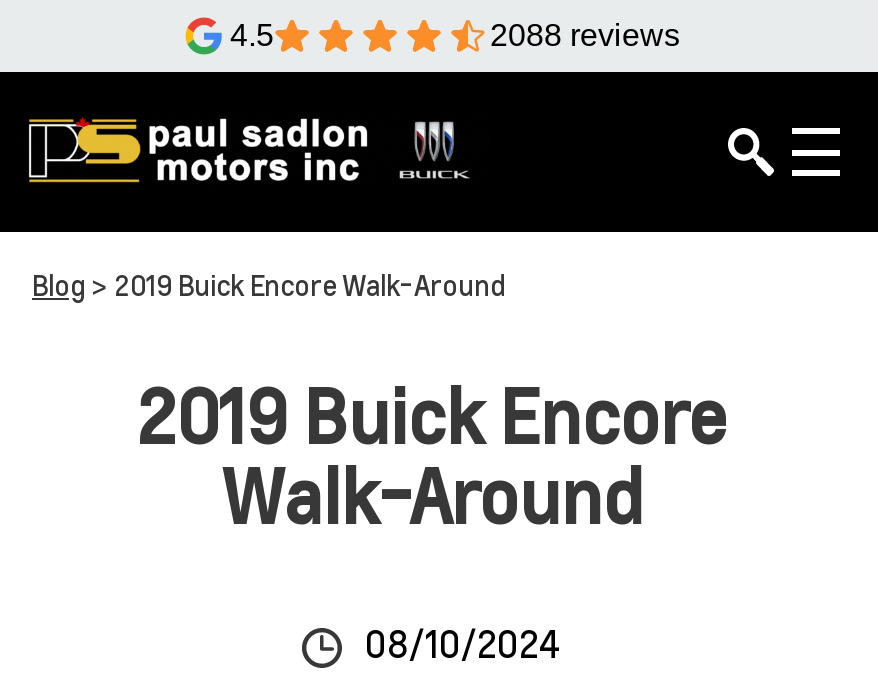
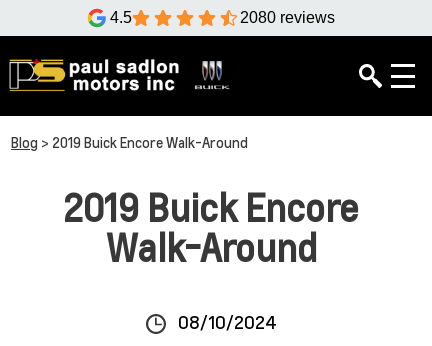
[490,18,680,52] 2088 reviews -> [240,9,335,26] 2080 reviews

